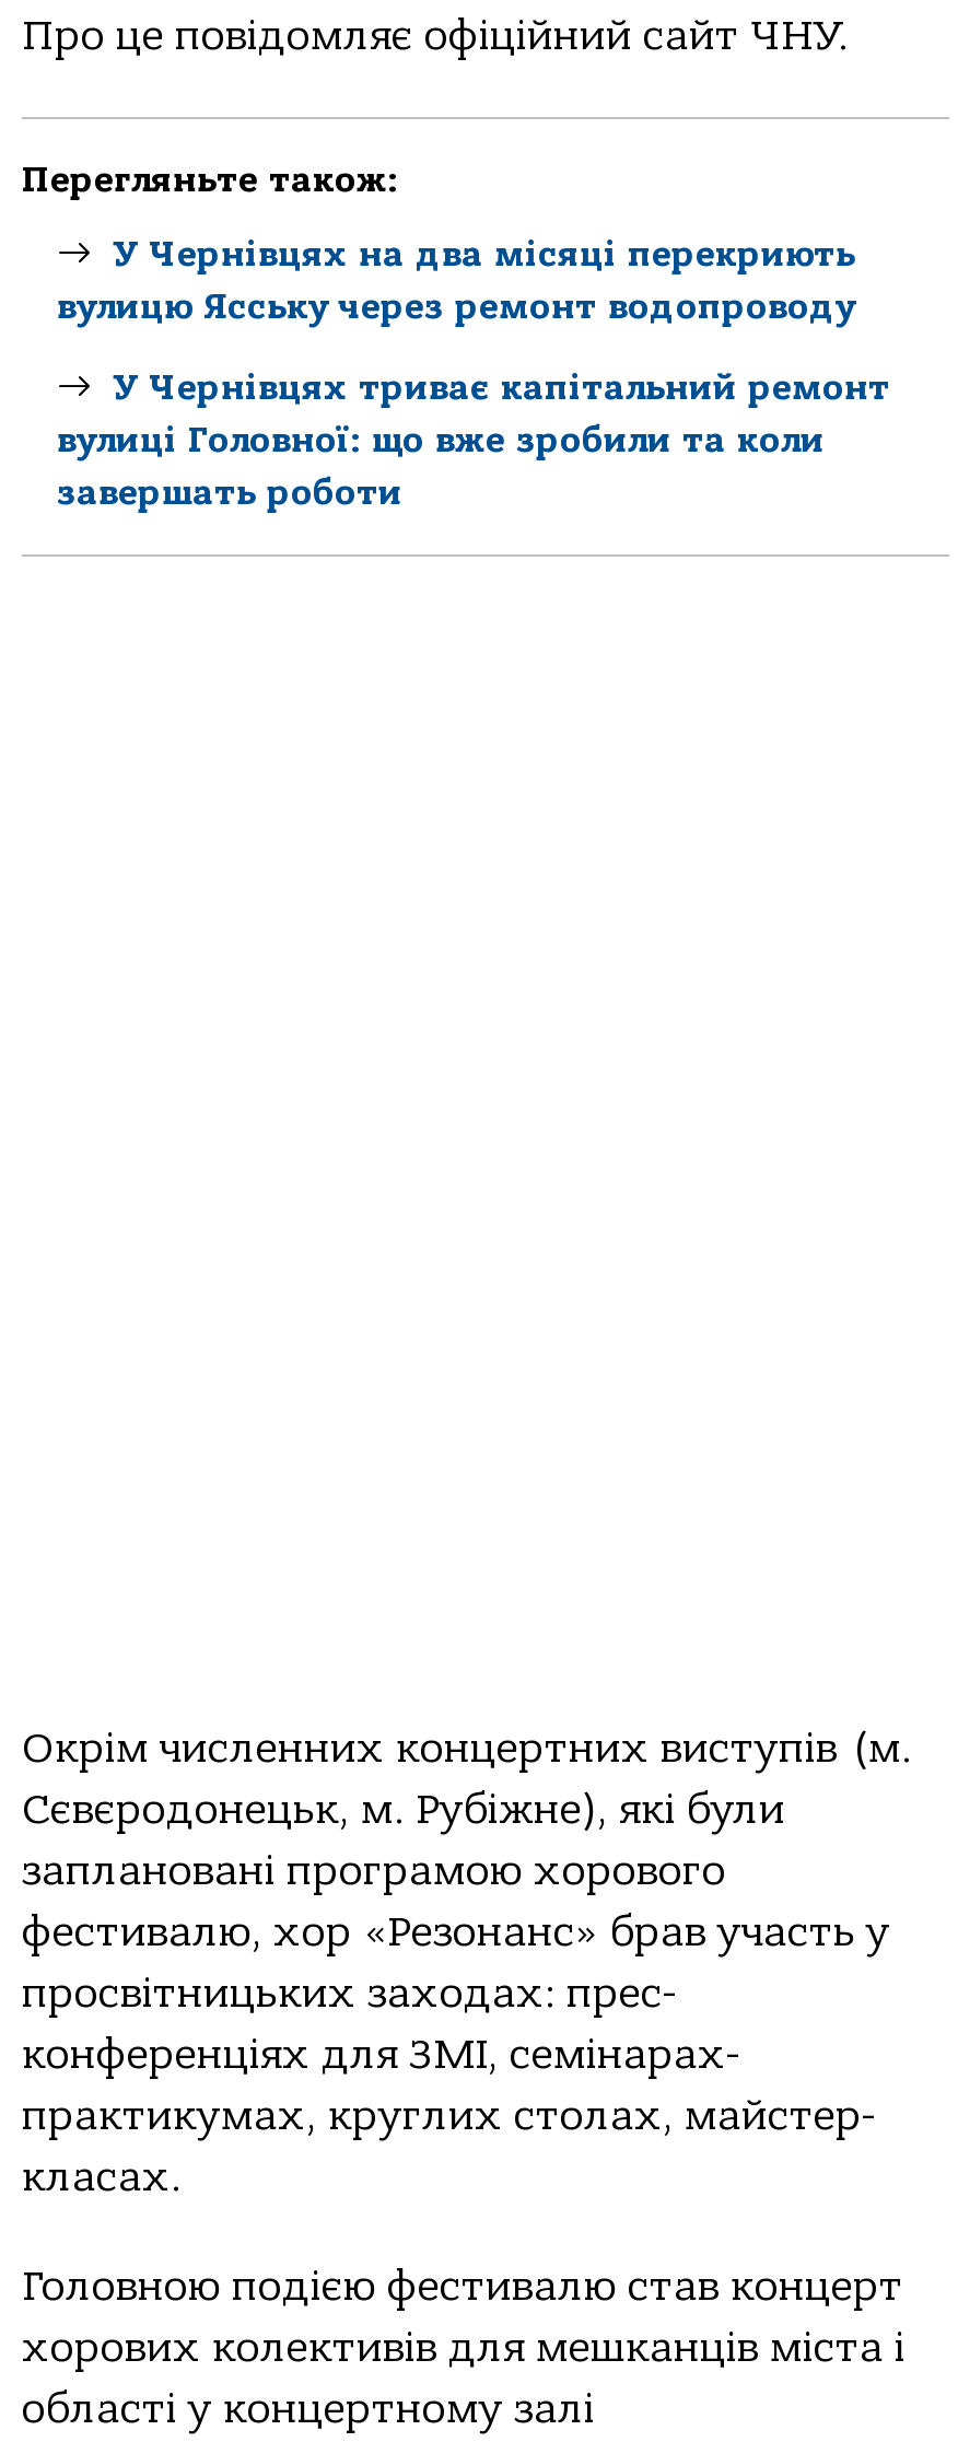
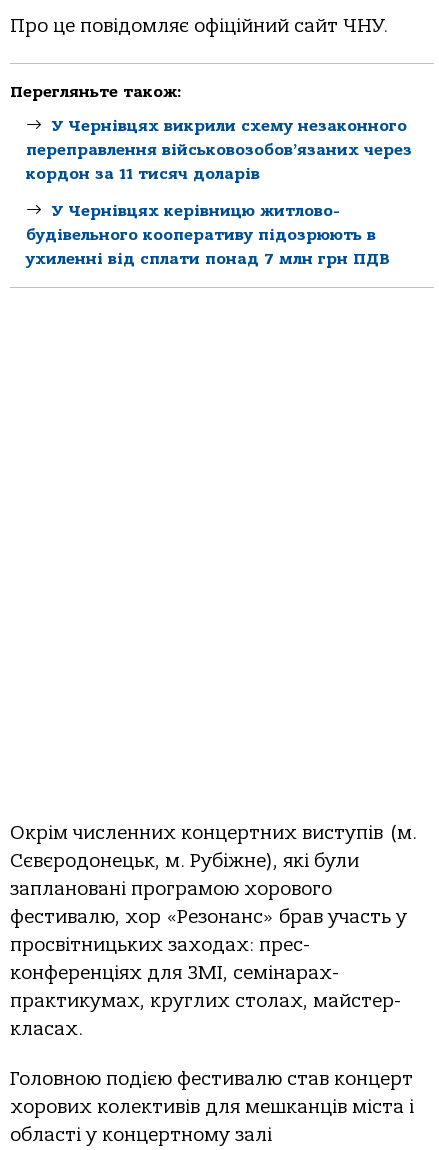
[57,235,855,327] У Чернівцях на два місяці перекриють | вулицю Ясську через ремонт водопроводу -> [26,117,412,183] У Чернівцях викрили схему незаконного | переправлення військовозобов’язаних через | кордон за 11 тисяч доларів
[57,368,890,512] У Чернівцях триває капітальний ремонт | вулиці Головної: що вже зробили та коли | завершать роботи -> [26,202,390,268] У Чернівцях керівницю житлово- | будівельного кооперативу підозрюють в | ухиленні від сплати понад 7 млн грн ПДВ

